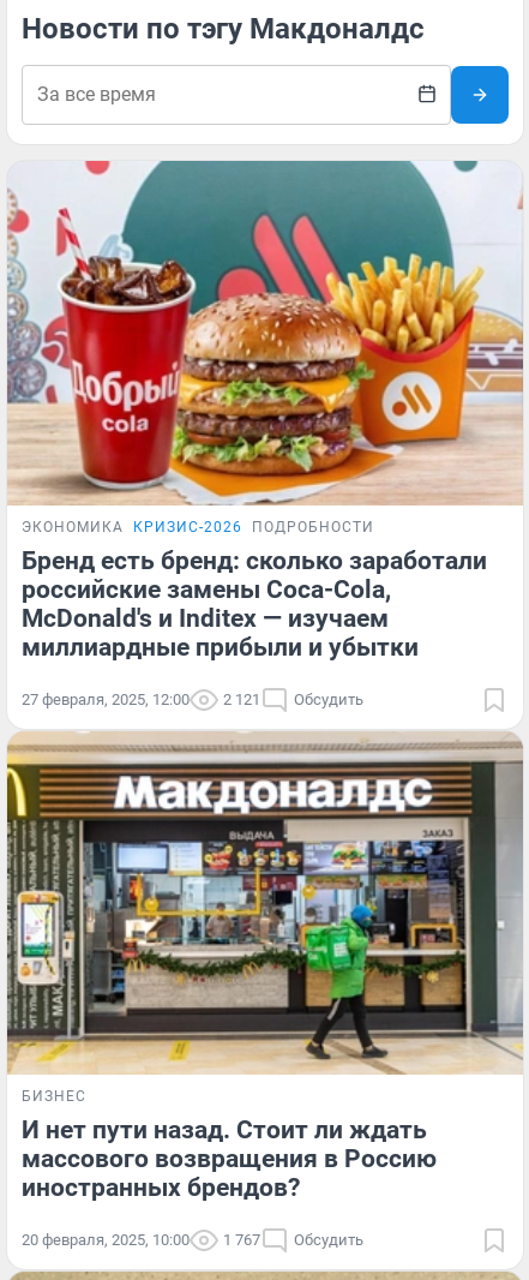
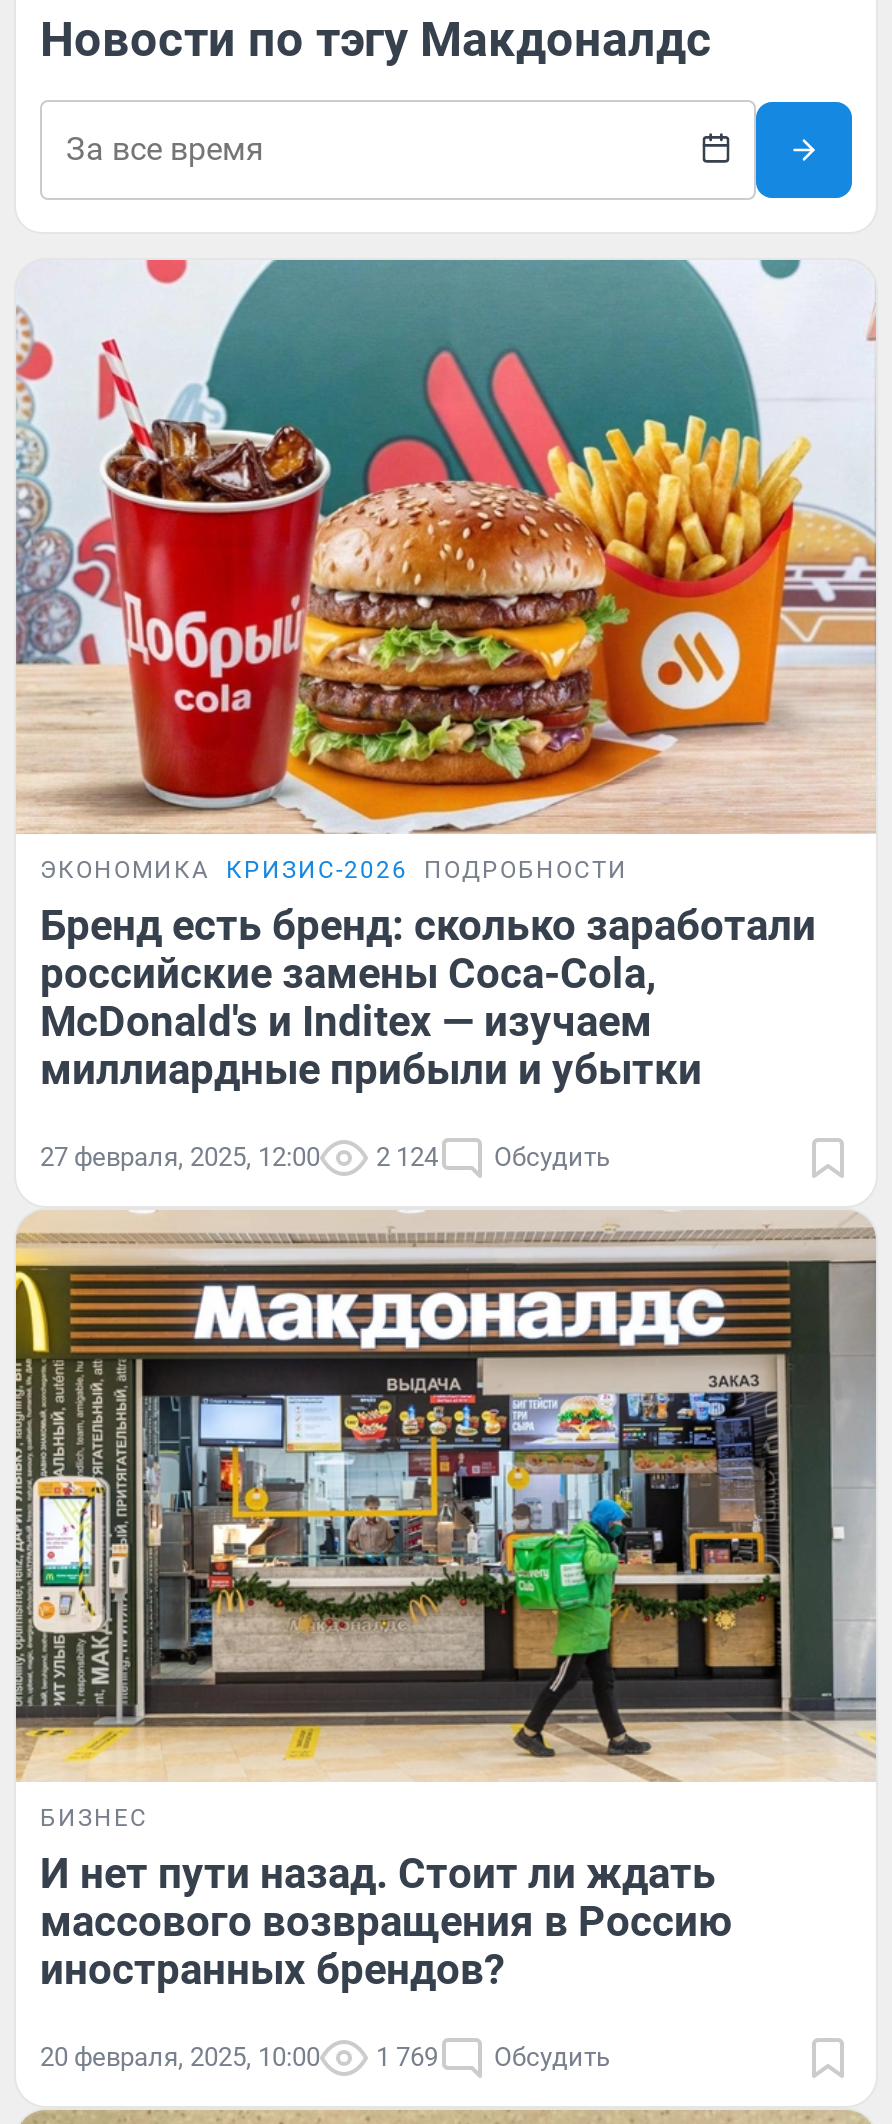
[22,690,363,708] 27 февраля, 2025, 12:00 2 121 Обсудить -> [40,1141,610,1171] 27 февраля, 2025, 12:00 2 124 Обсудить
[22,1231,363,1249] 20 февраля, 2025, 10:00 1 767 Обсудить -> [40,2043,610,2073] 20 февраля, 2025, 10:00 1 769 Обсудить

